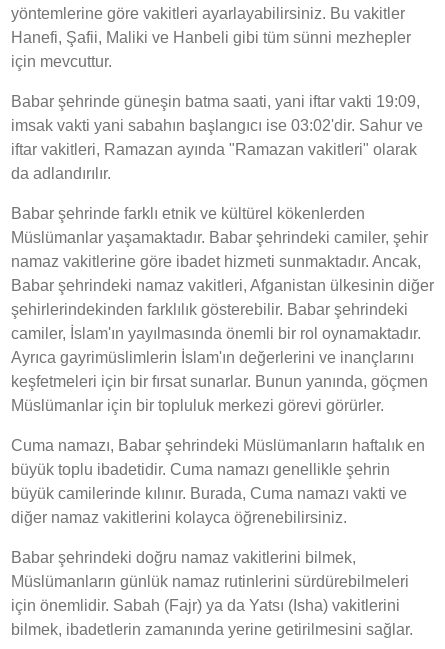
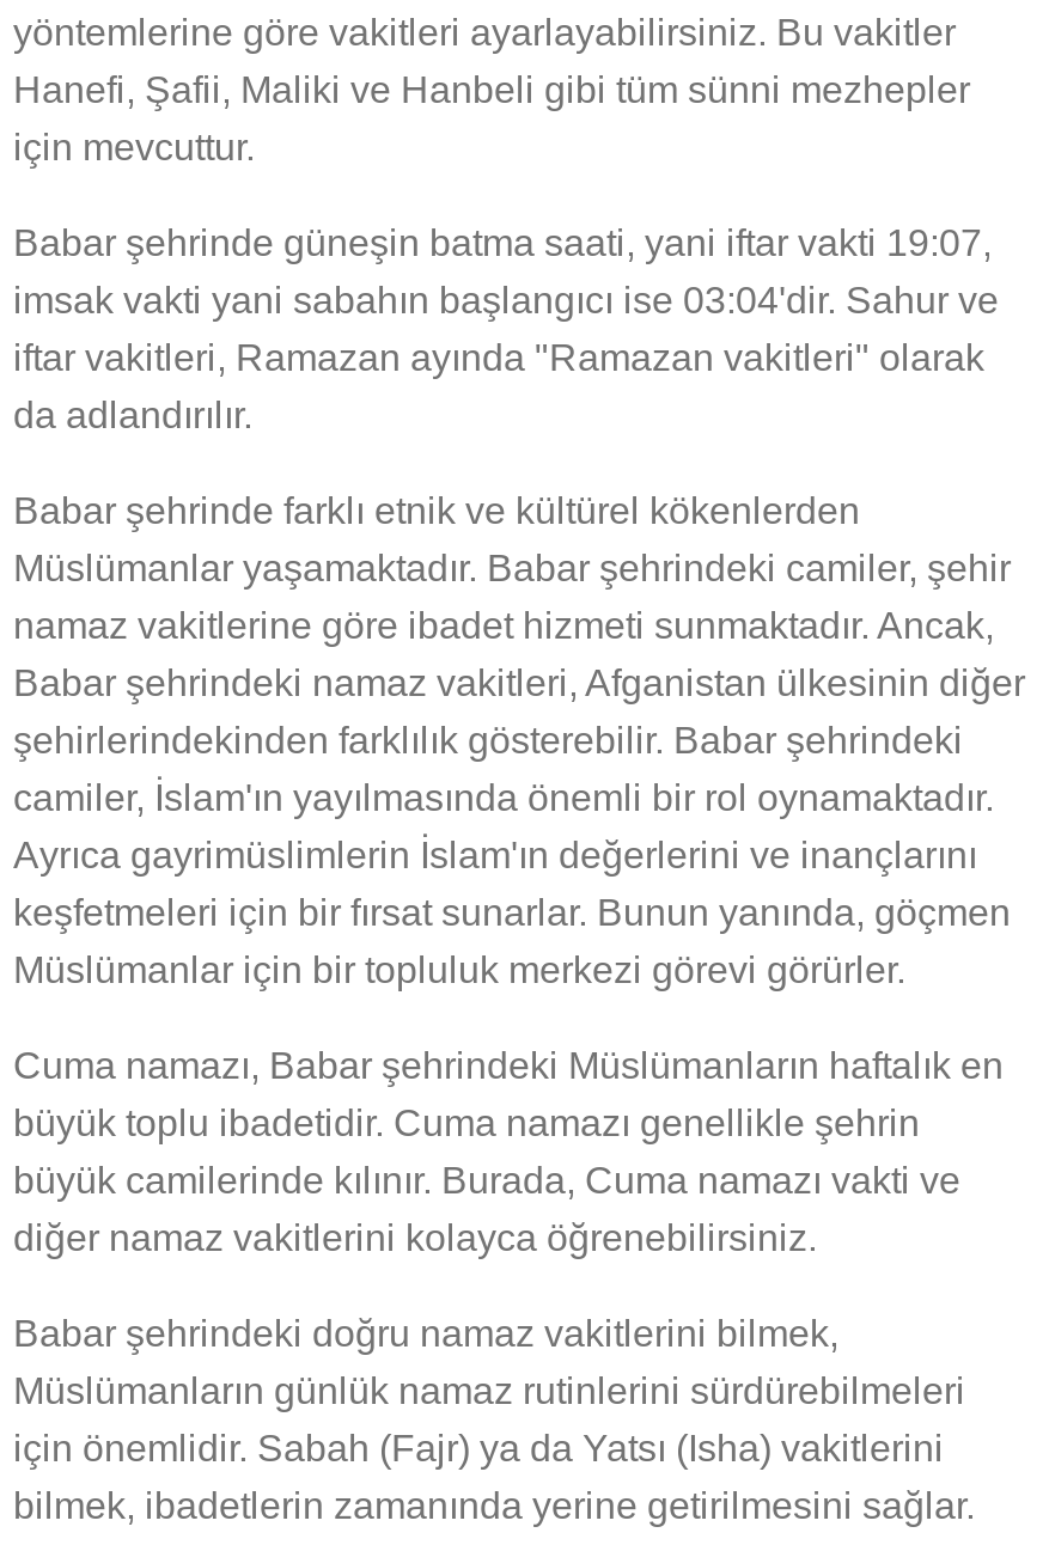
[11,93,420,110] Babar şehrinde güneşin batma saati, yani iftar vakti 19:09, -> [13,223,992,264] Babar şehrinde güneşin batma saati, yani iftar vakti 19:07,
[11,117,423,134] imsak vakti yani sabahın başlangıcı ise 03:02'dir. Sahur ve -> [13,280,999,321] imsak vakti yani sabahın başlangıcı ise 03:04'dir. Sahur ve

